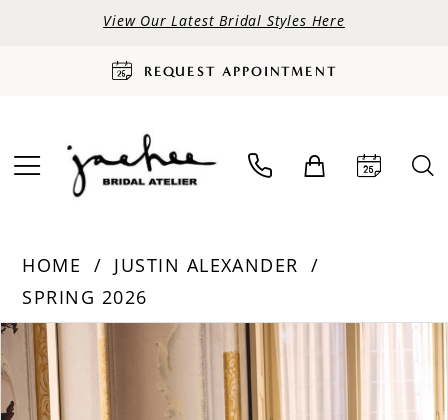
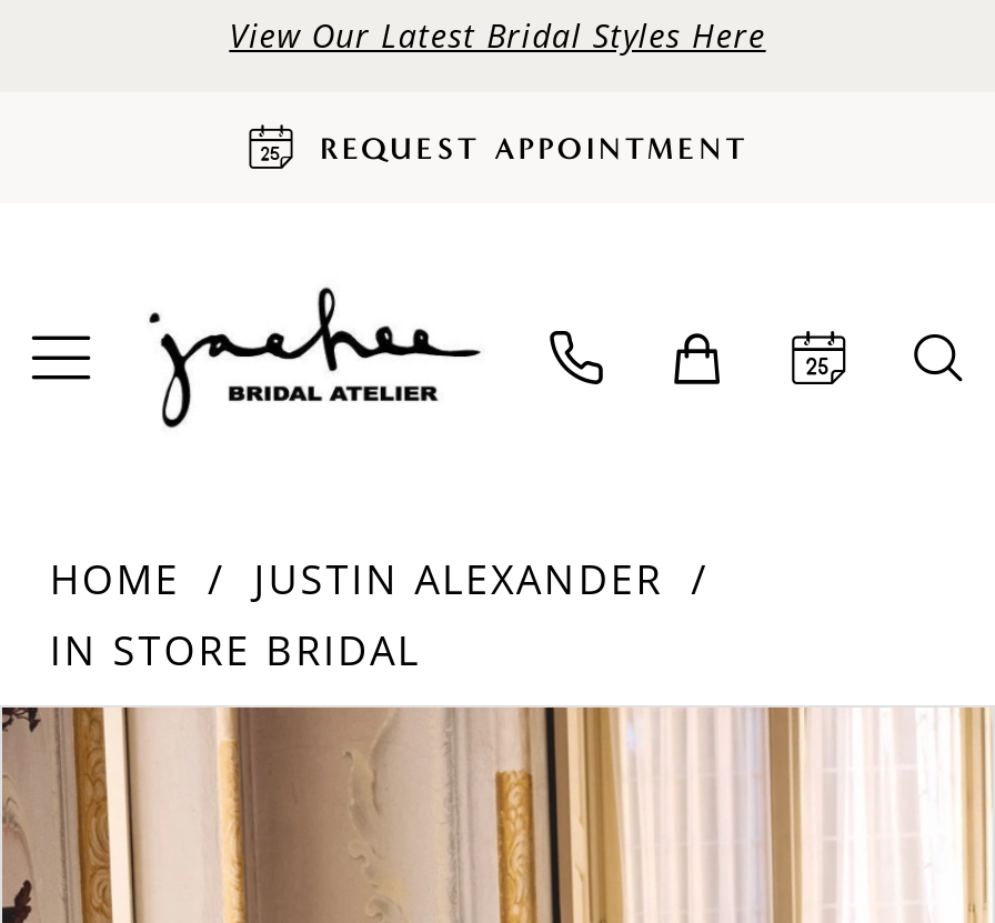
[22,284,147,308] SPRING 2026 -> [50,622,421,675] IN STORE BRIDAL

